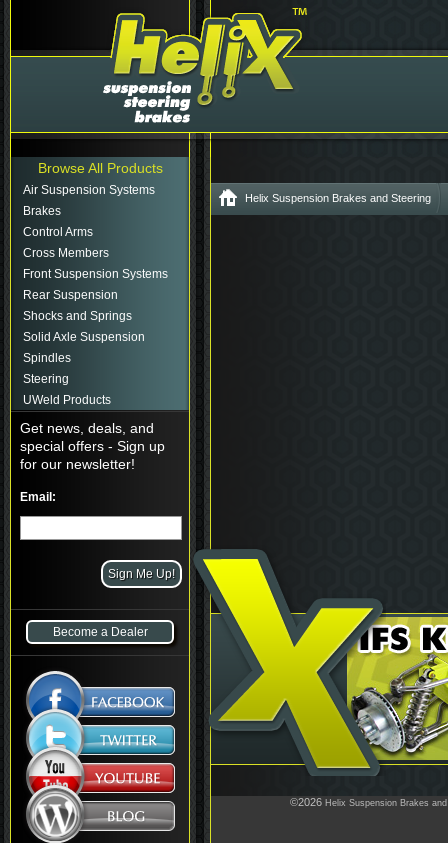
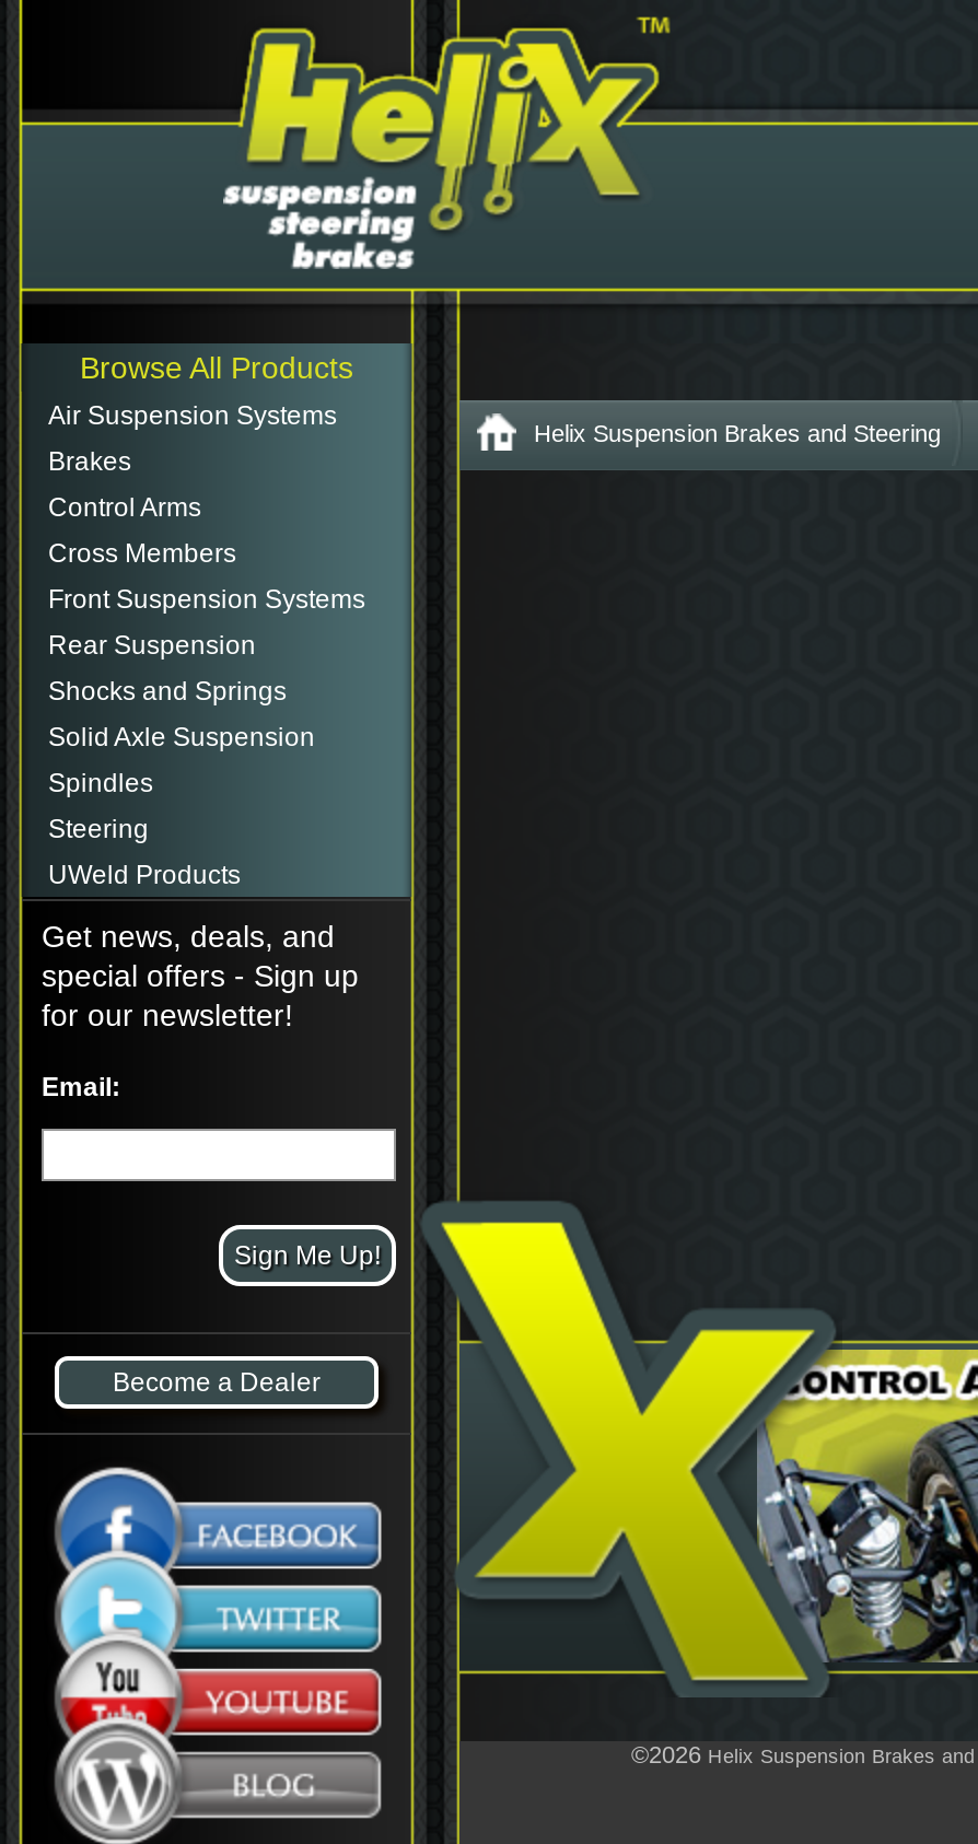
[347,621,445,761] [image] -> [755,1356,971,1662] [image]

